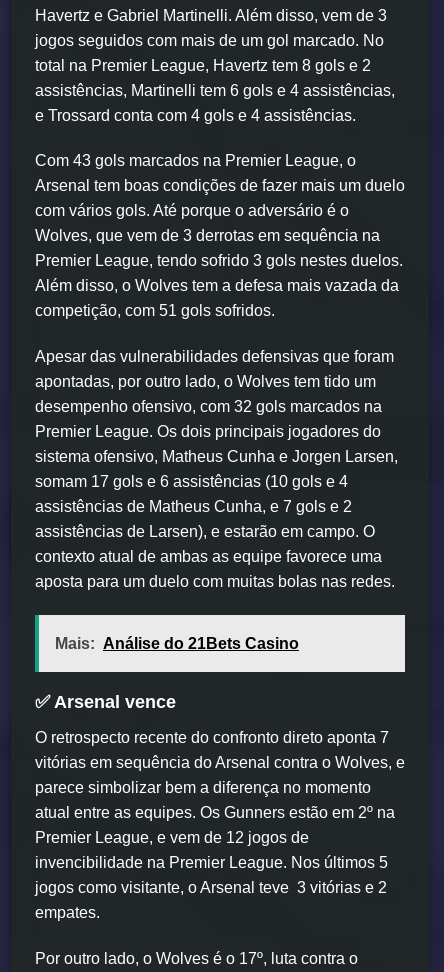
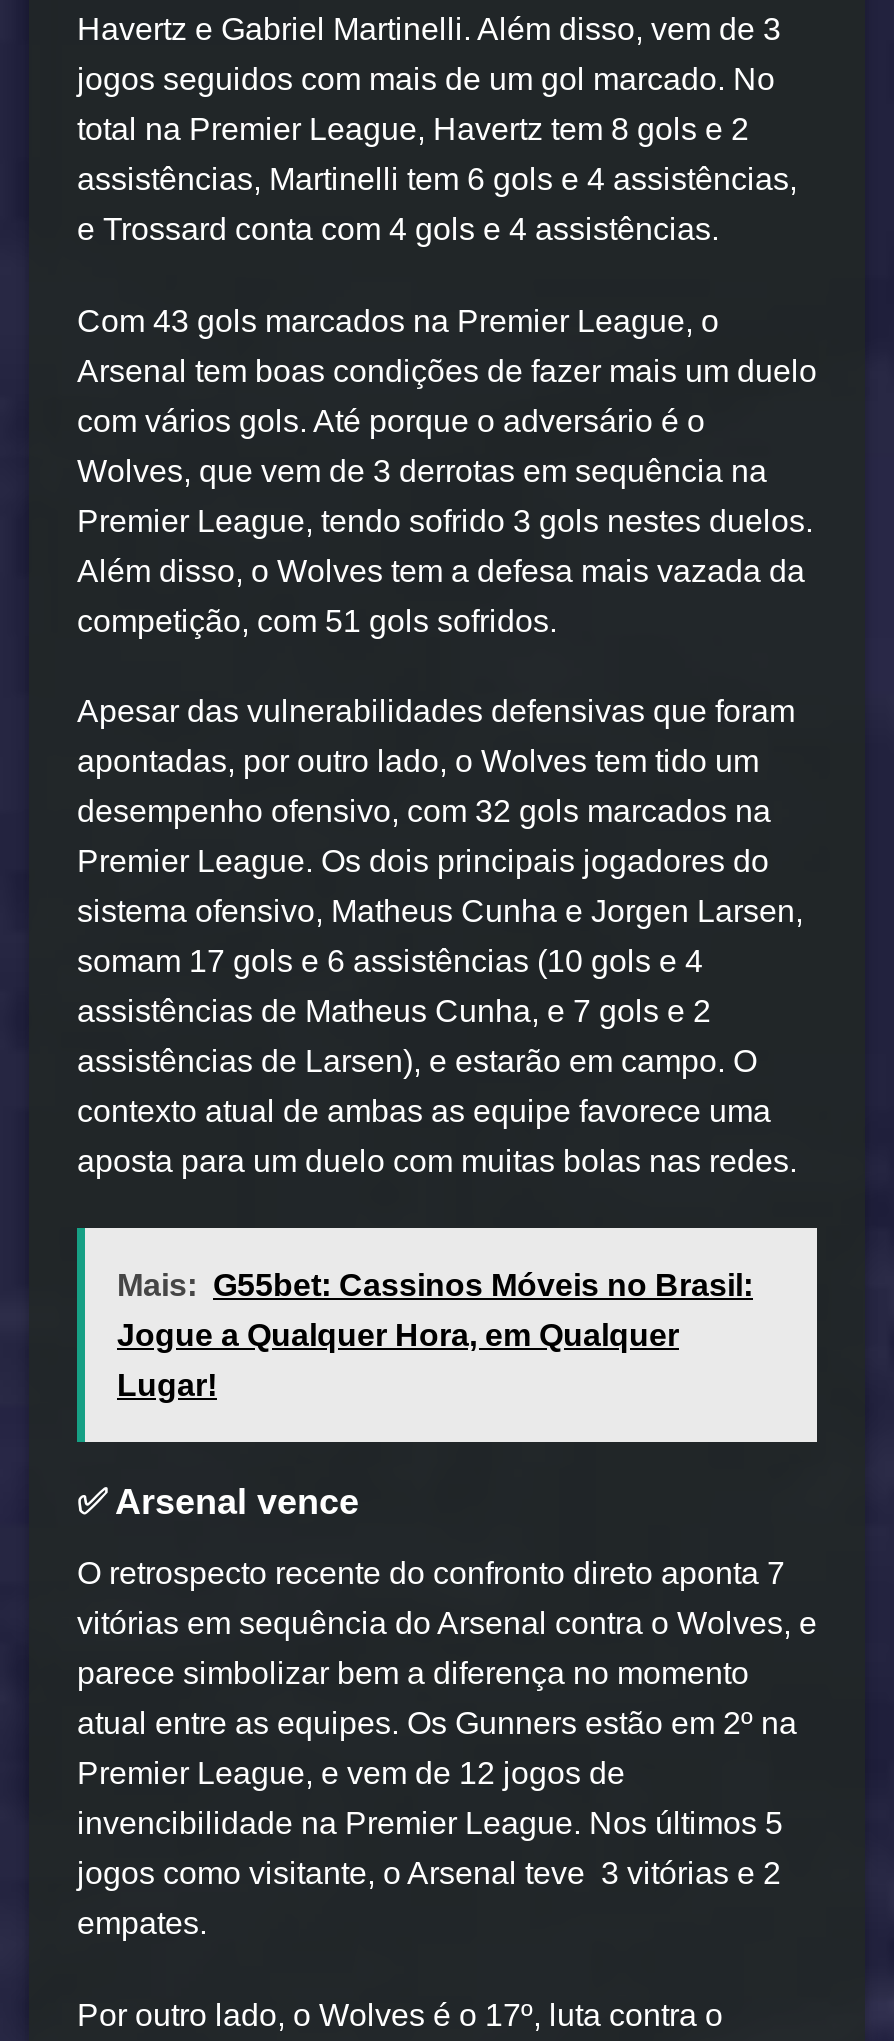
[55,635,299,652] Mais: Análise do 21Bets Casino -> [117,1268,753,1402] Mais: G55bet: Cassinos Móveis no Brasil: | Jogue a Qualquer Hora, em Qualquer | Lugar!

